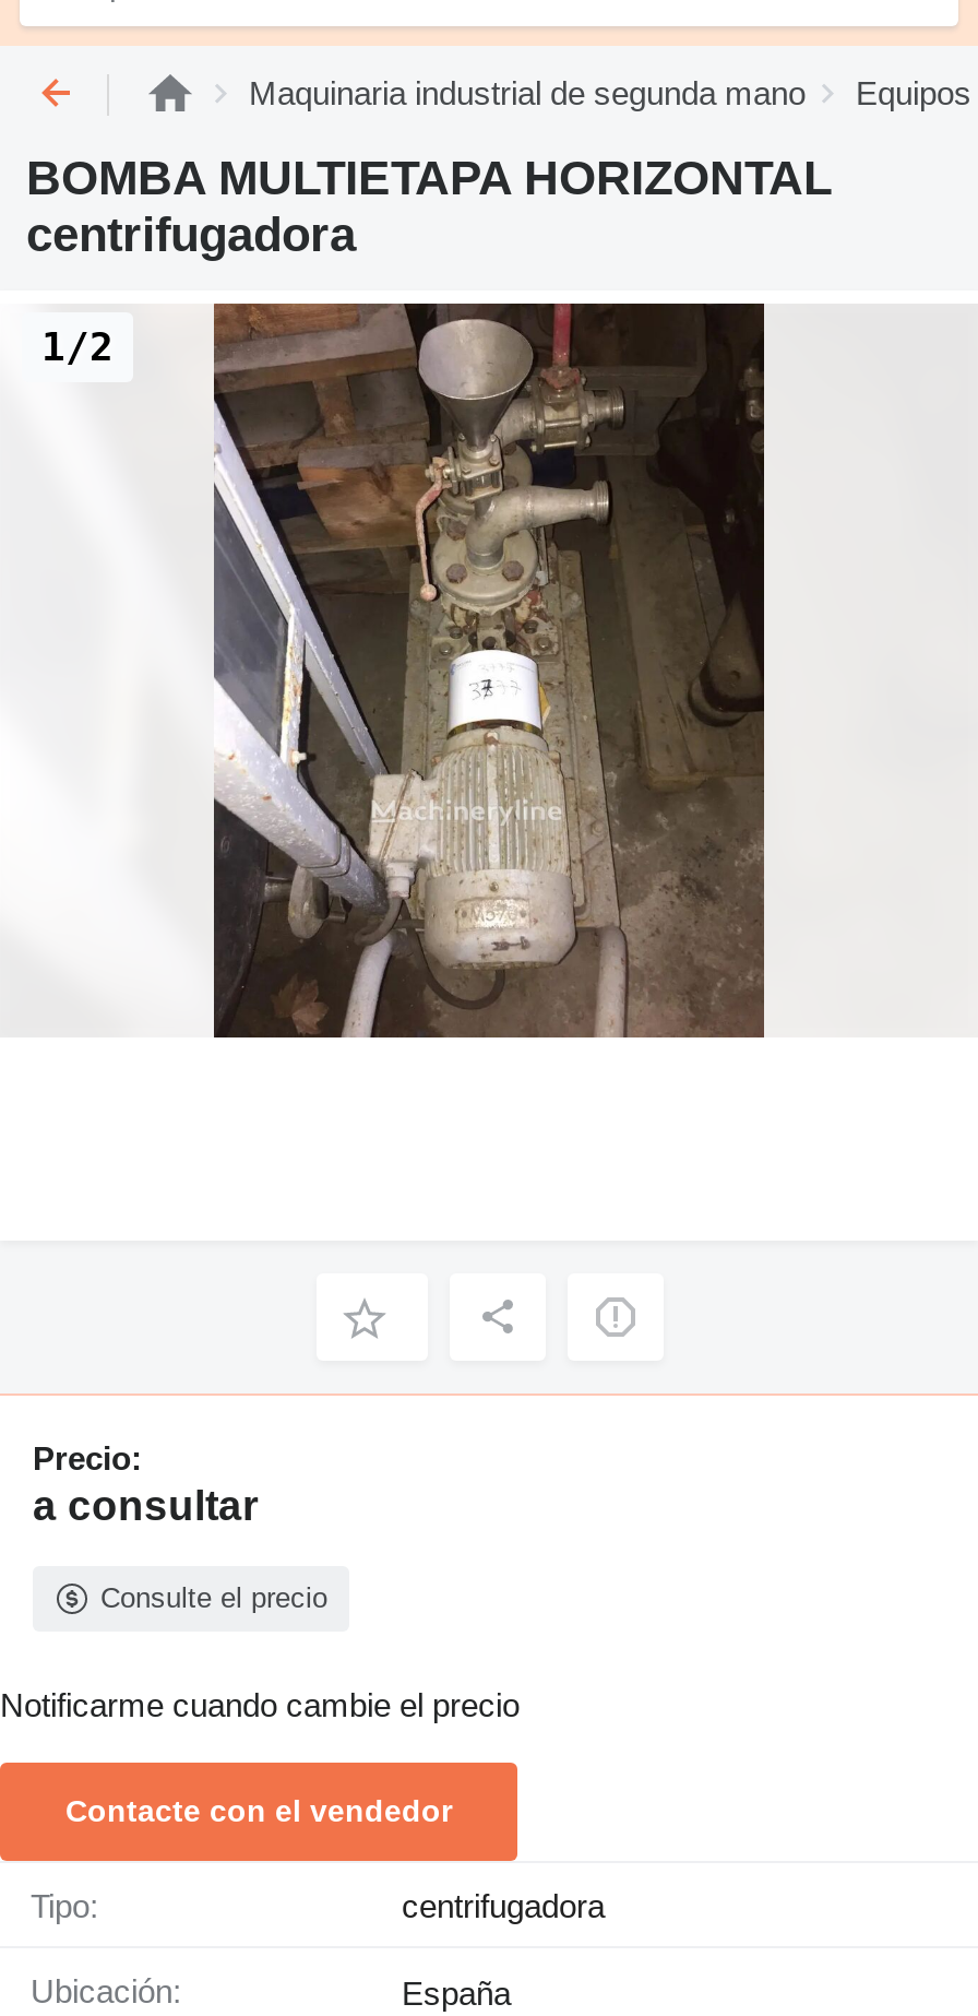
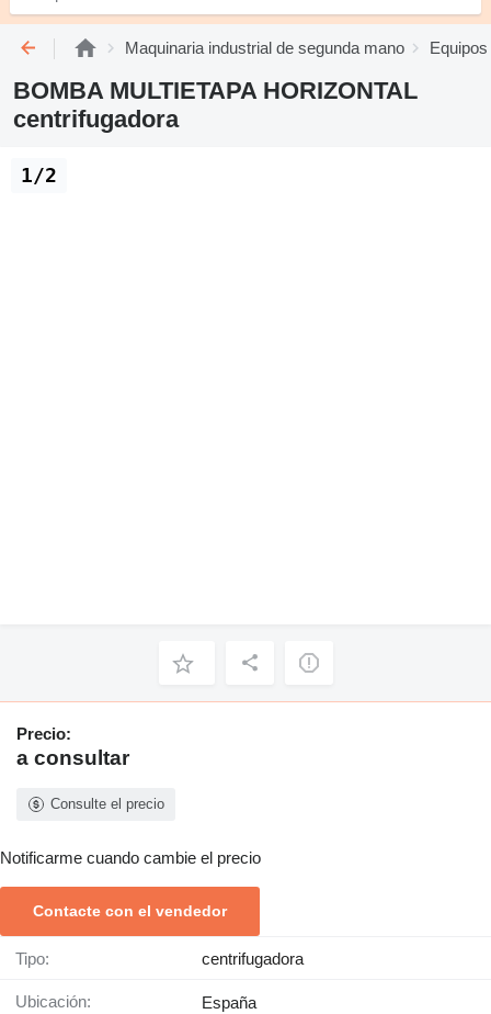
[210,301,768,1040] [image] -> none

